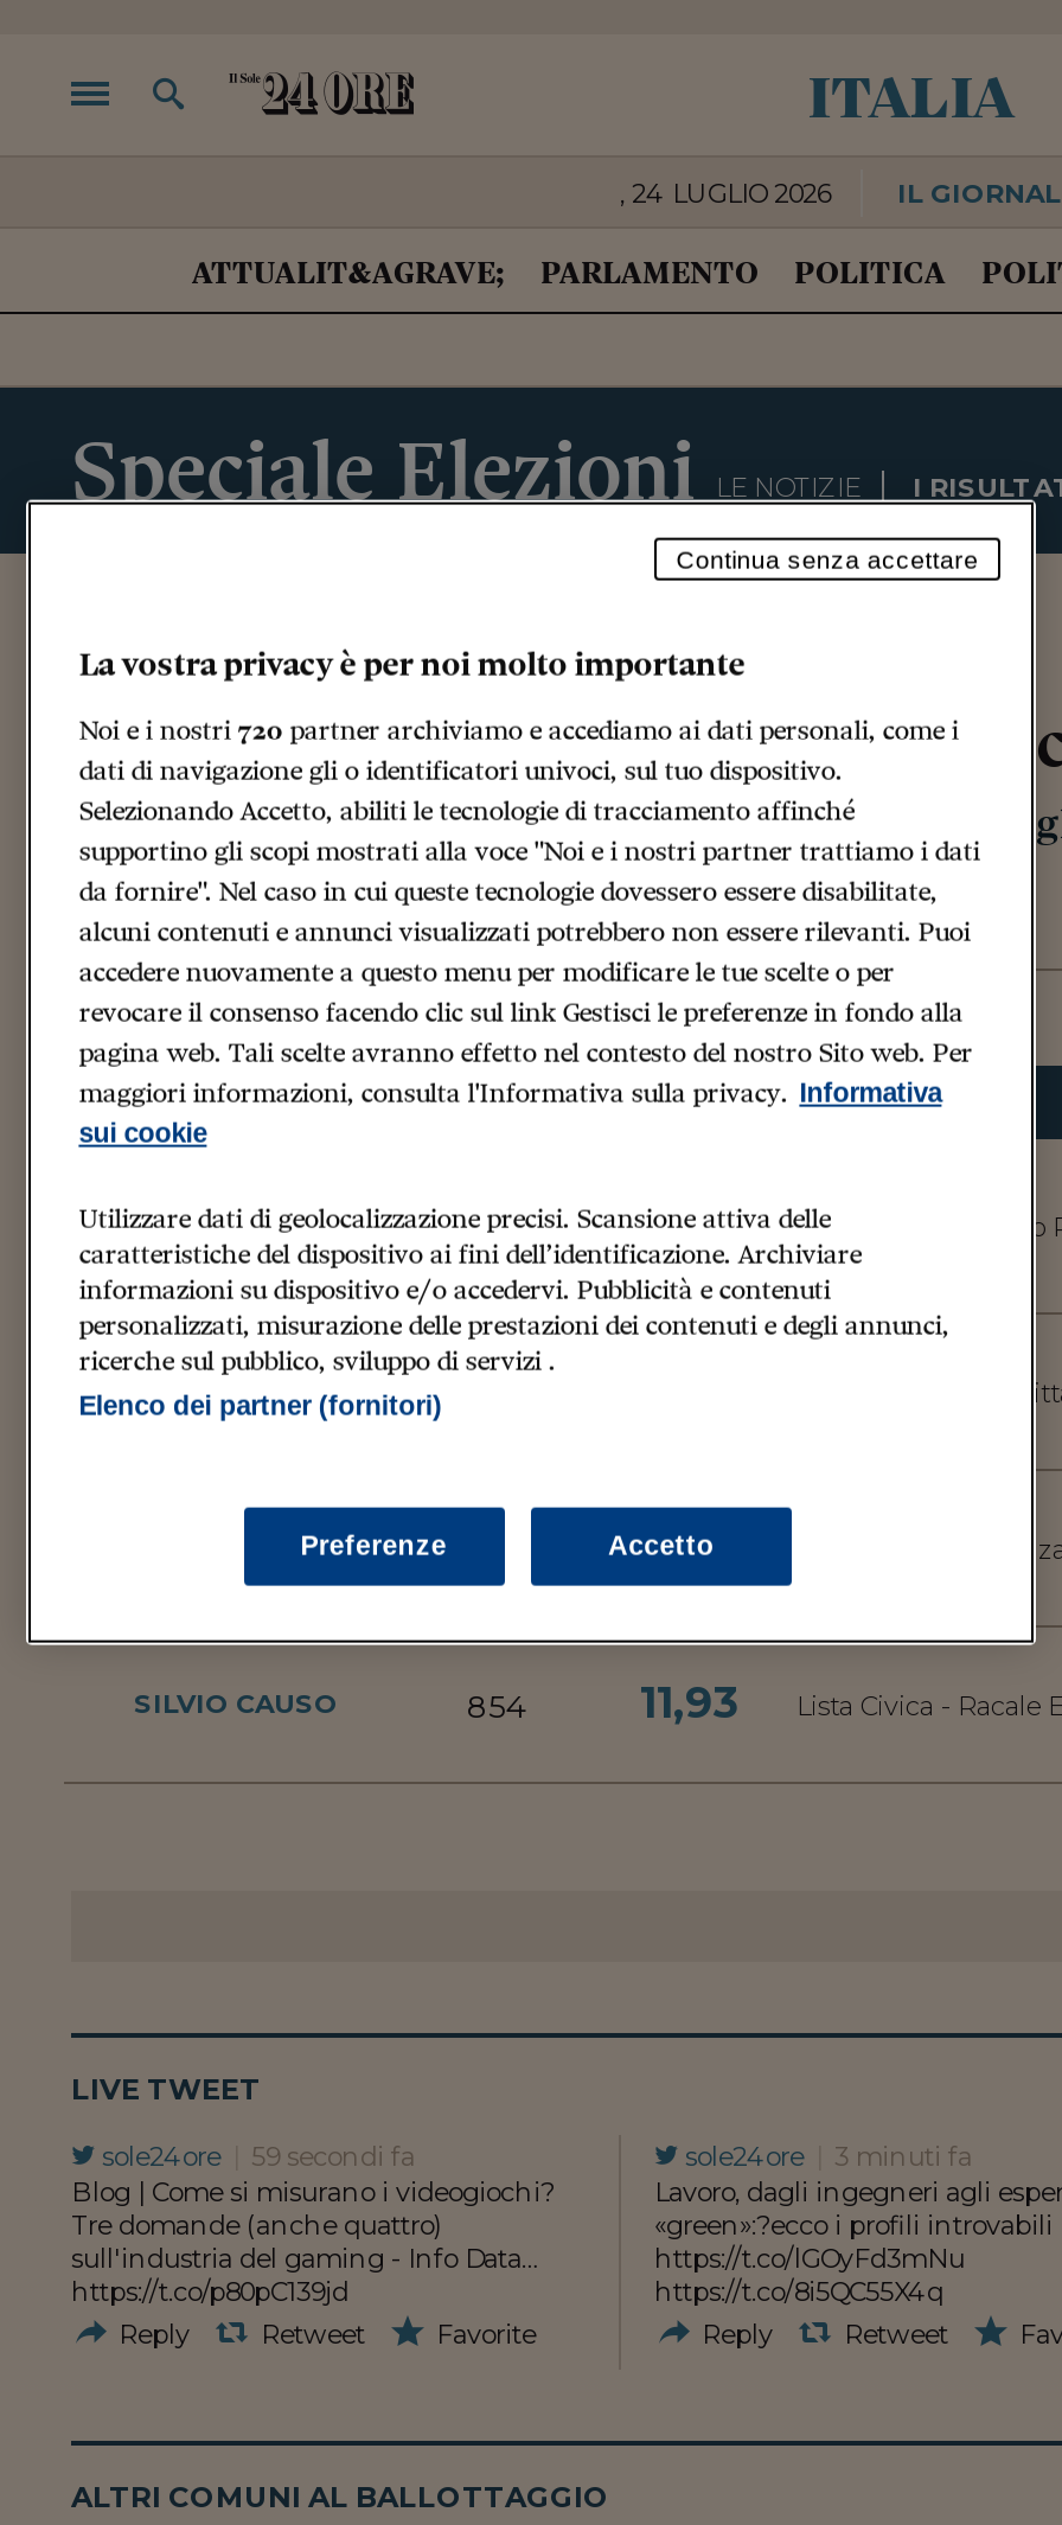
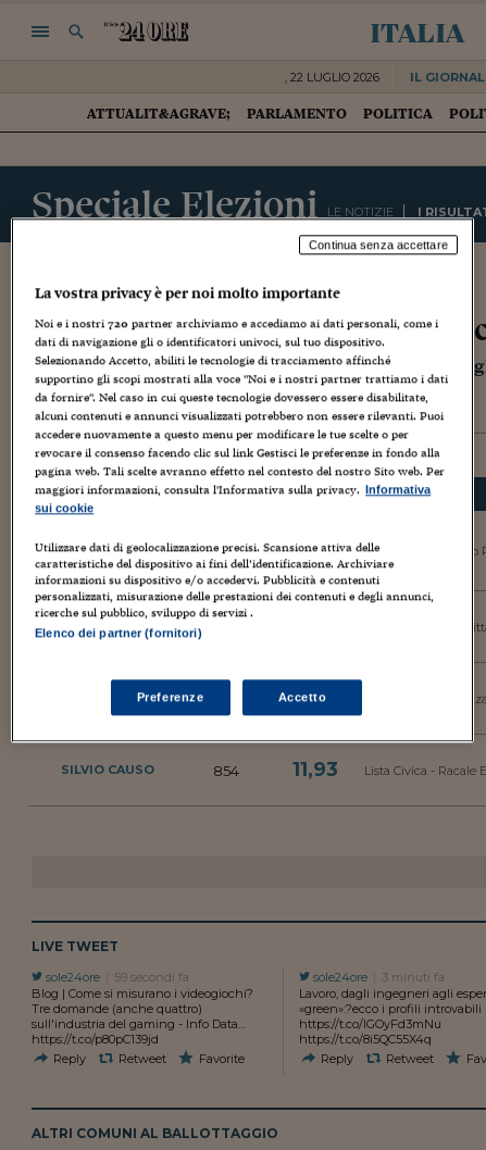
[620,177,831,210] , 24 LUGLIO 2026 -> [284,70,379,85] , 22 LUGLIO 2026

